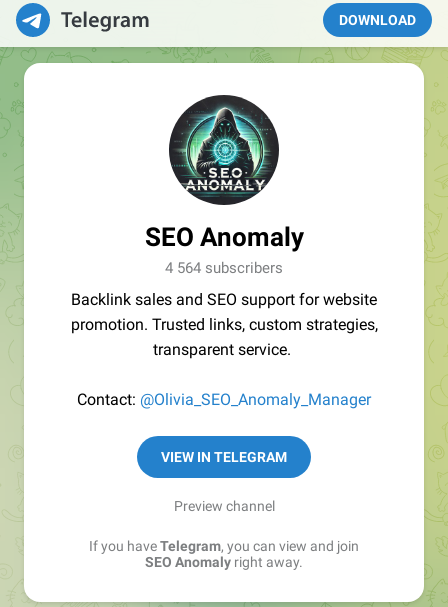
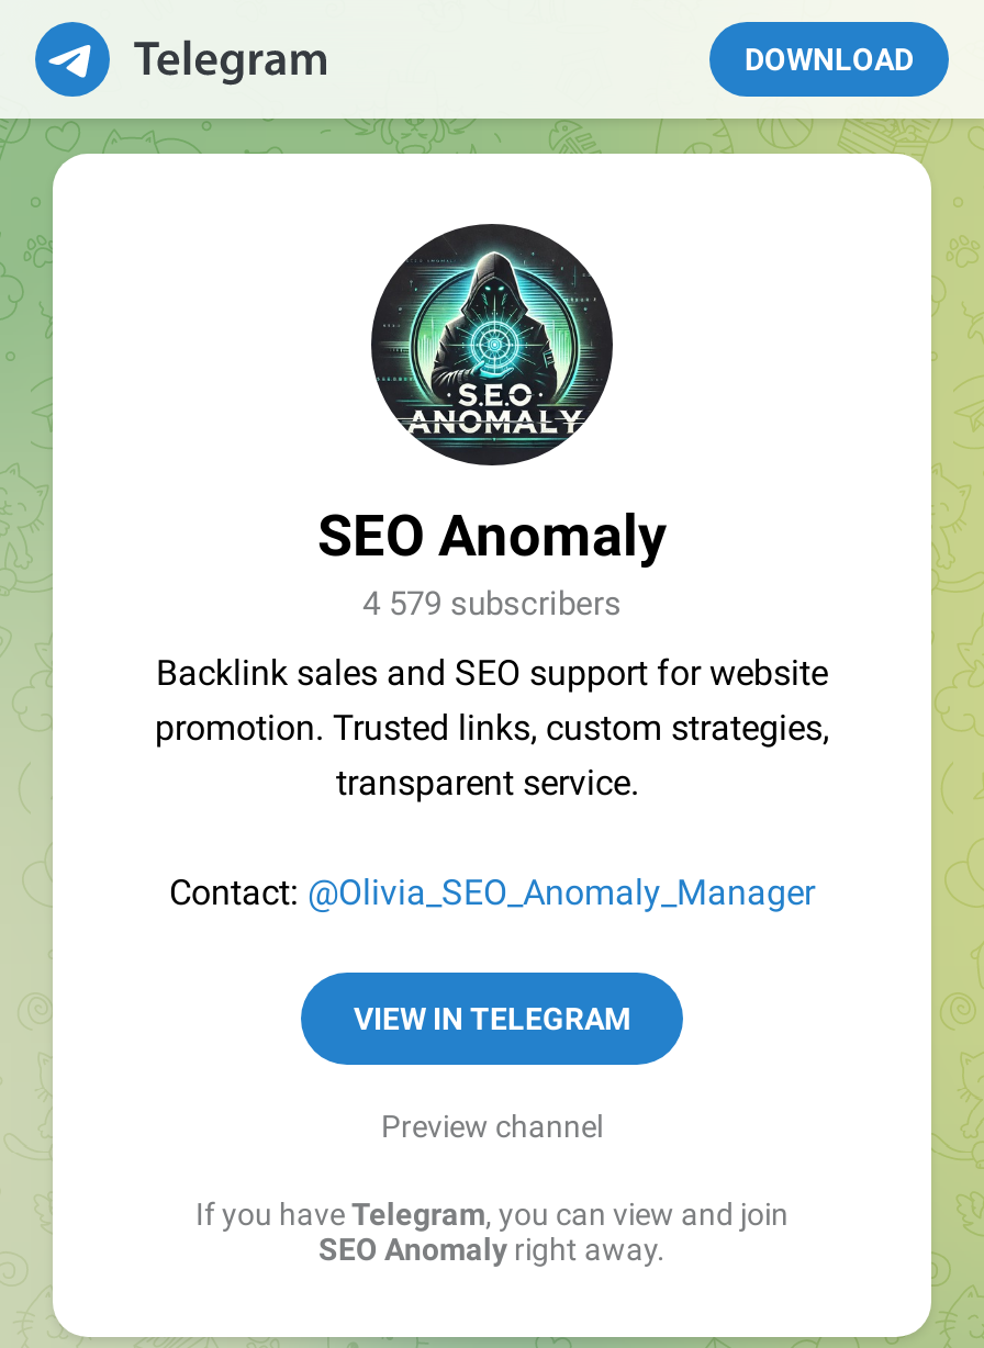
[165,259,283,277] 4 564 subscribers -> [362,584,622,624] 4 579 subscribers

